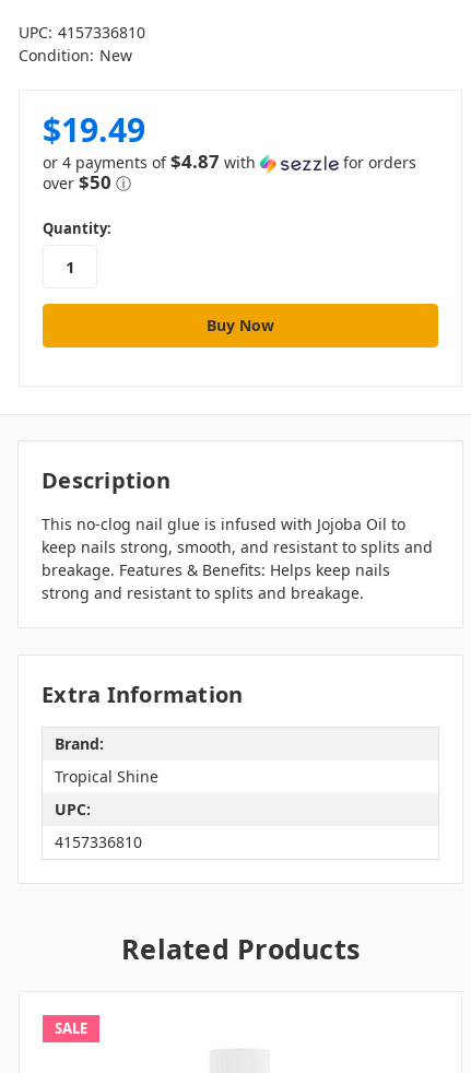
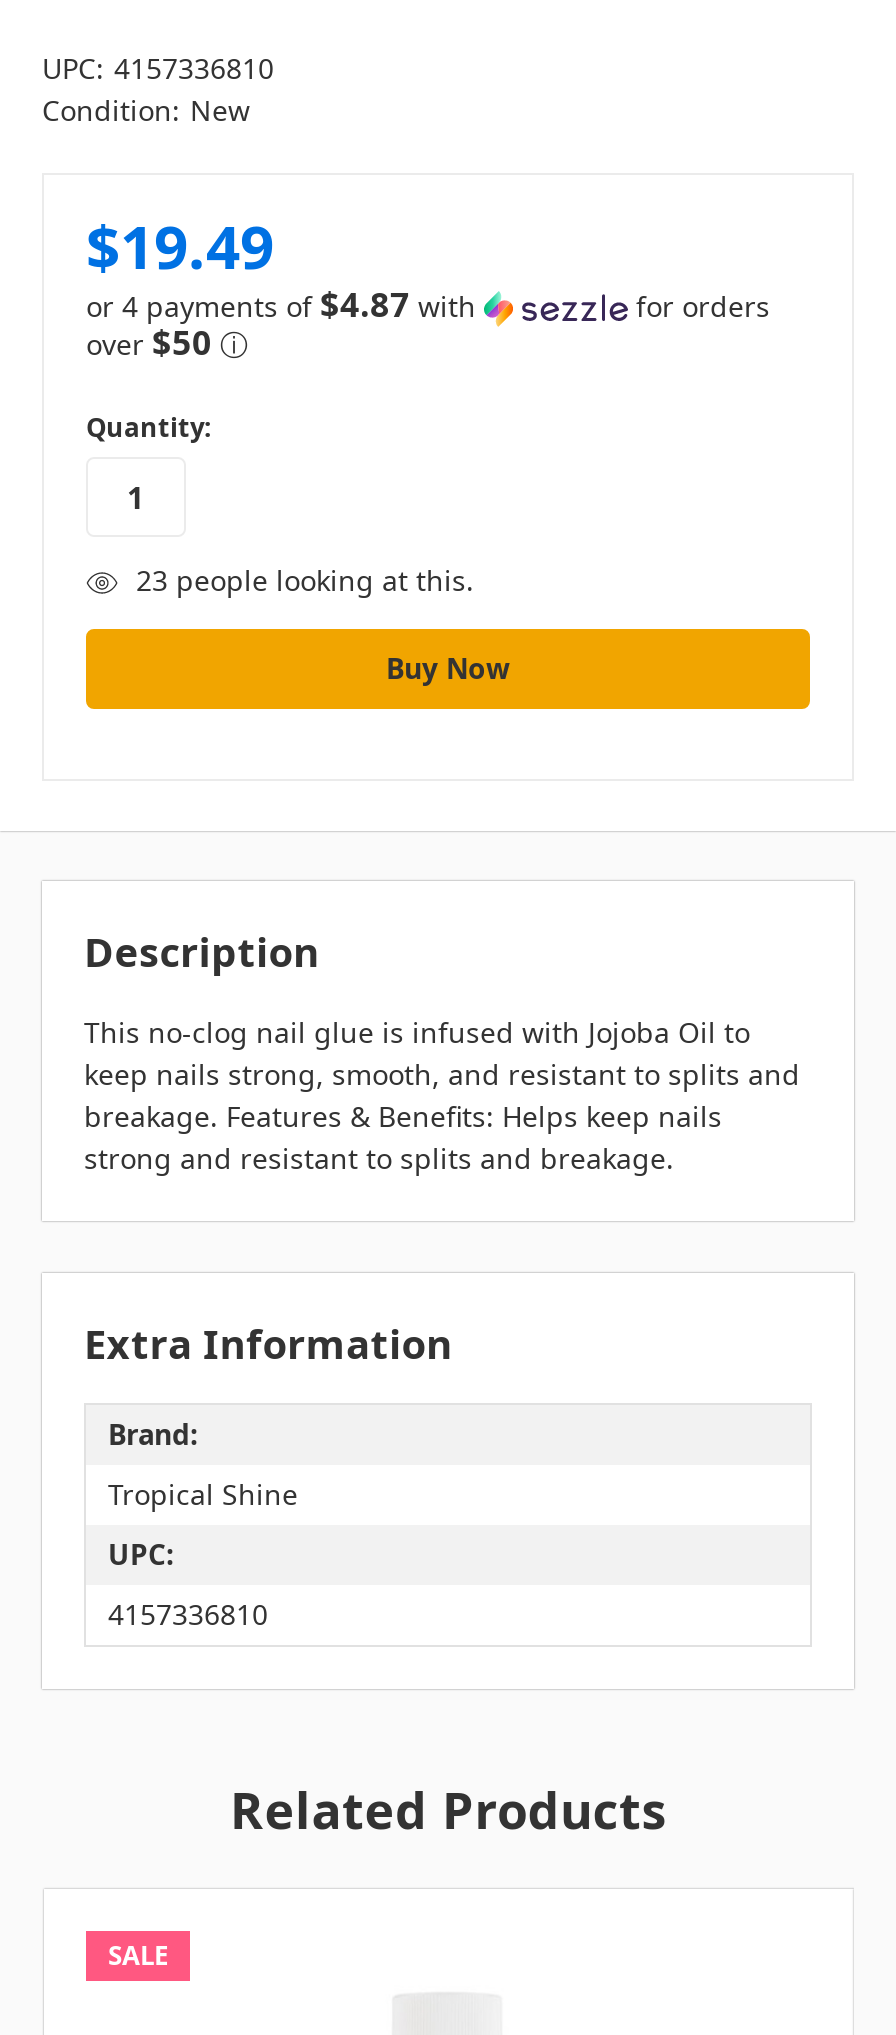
none -> [136,561,474,599] 23 people looking at this.

